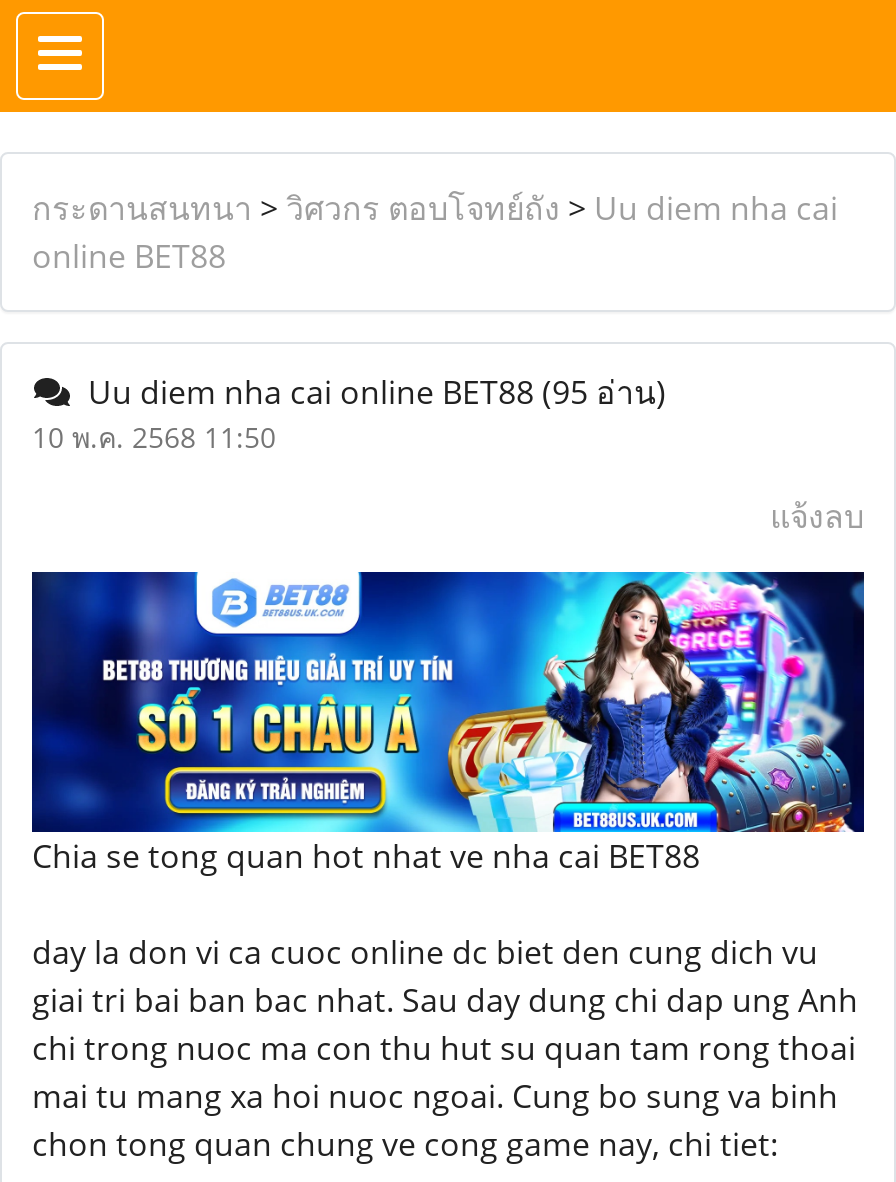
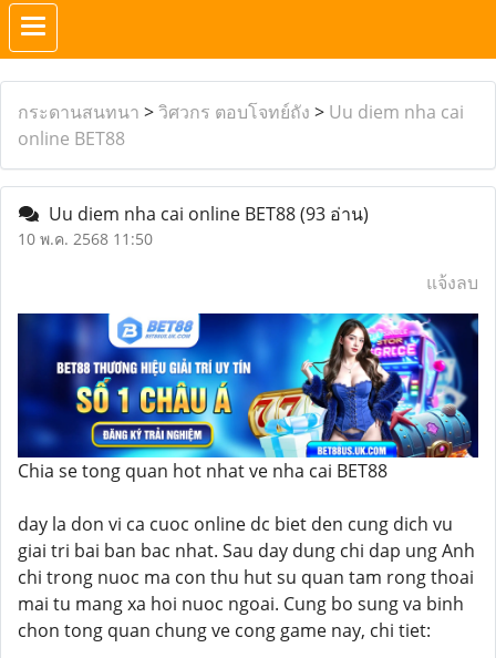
[72,370,666,414] Uu diem nha cai online BET88 (95 อ่าน) -> [40,202,369,226] Uu diem nha cai online BET88 (93 อ่าน)

